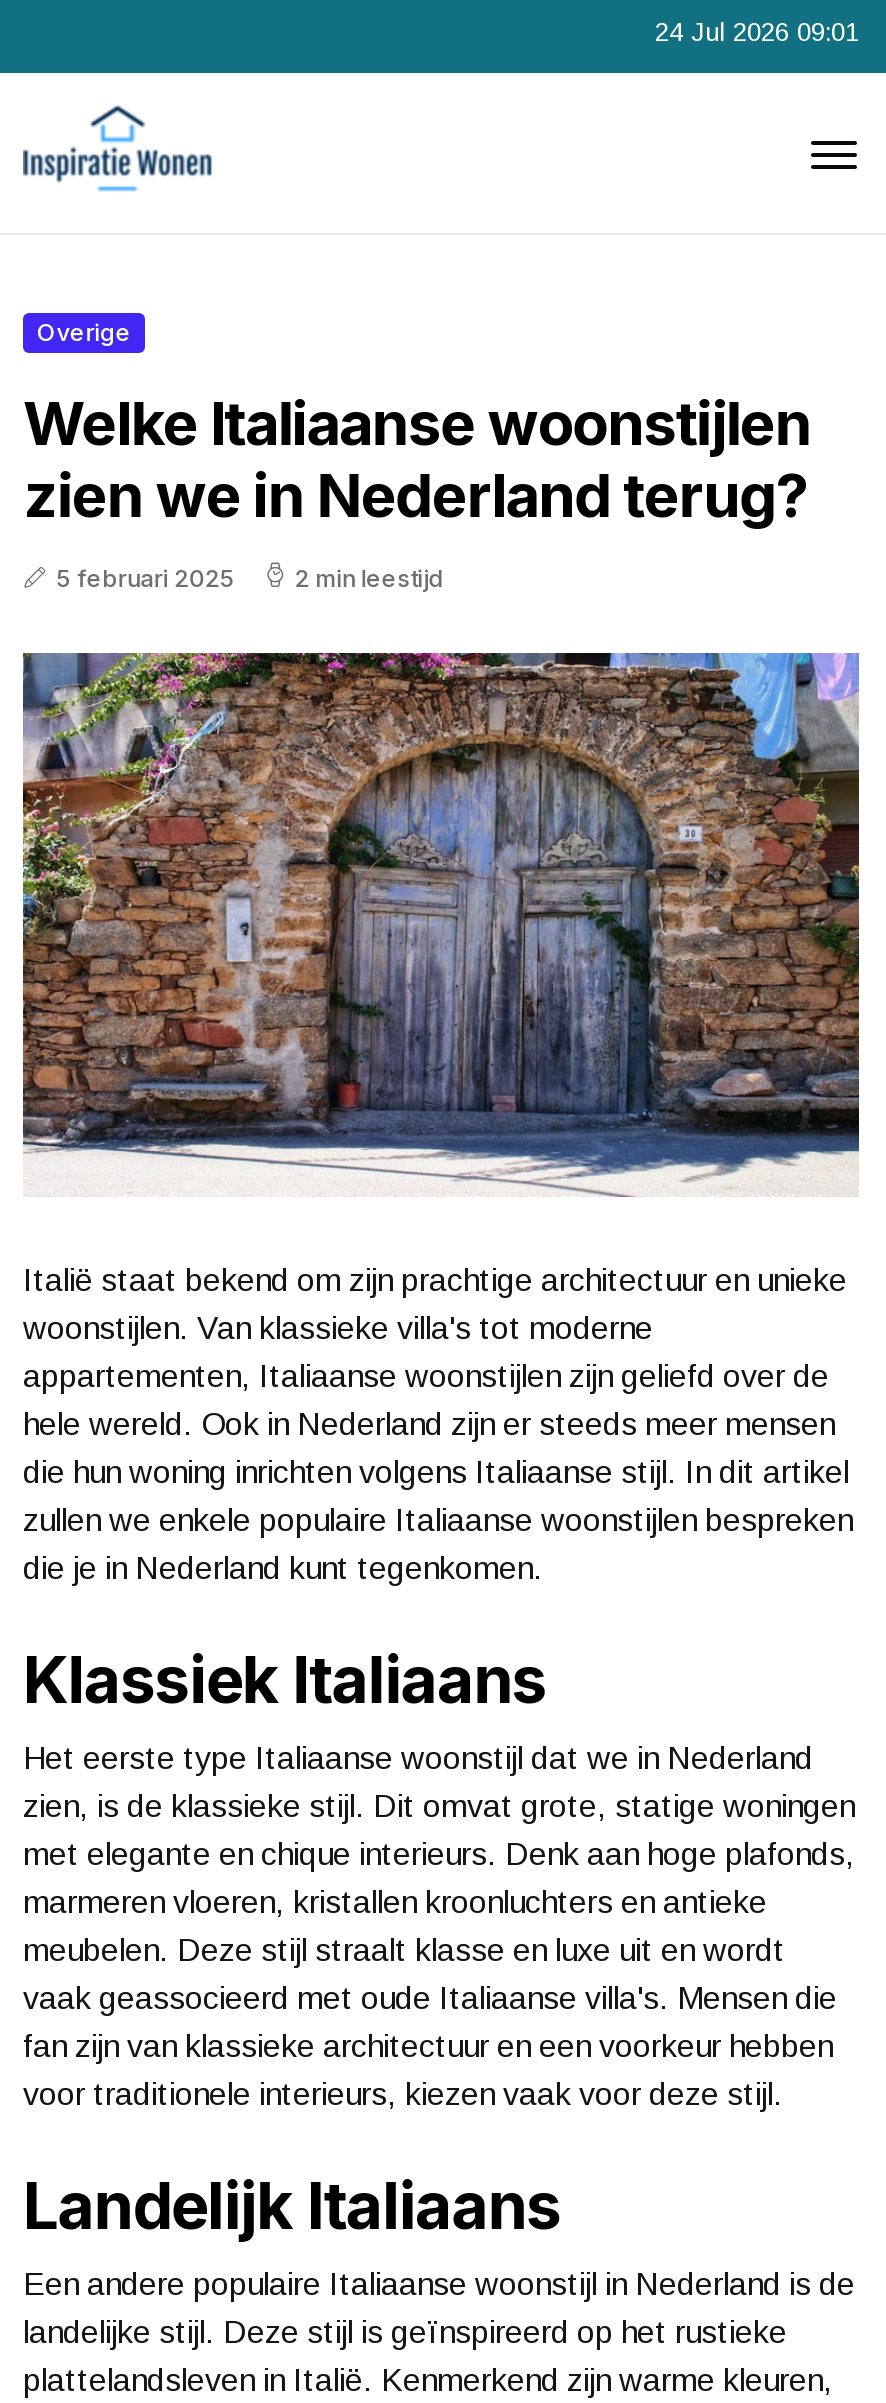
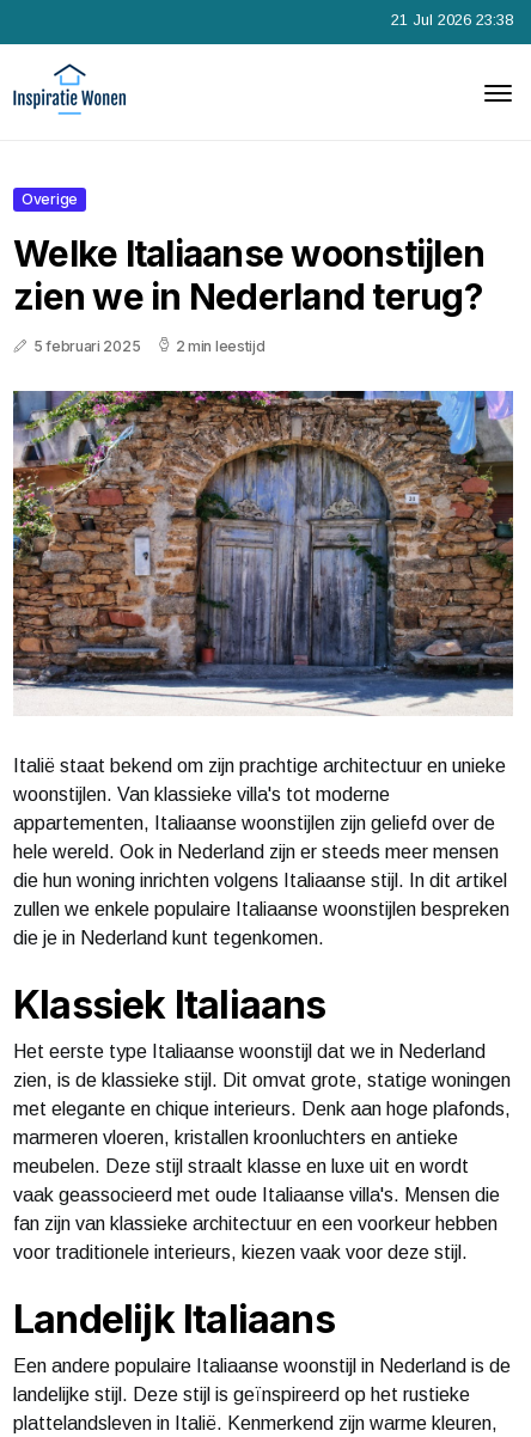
[655,17,859,47] 24 Jul 2026 09:01 -> [391,11,513,29] 21 Jul 2026 23:38

